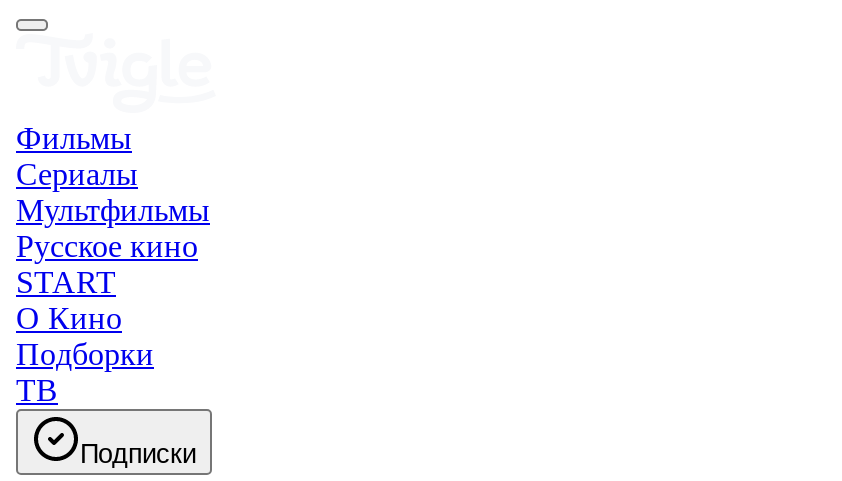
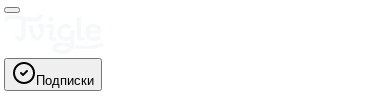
[16,121,210,407] Фильмы | Сериалы | Мультфильмы | Русское кино | START | О Кино | Подборки | ТВ -> none

